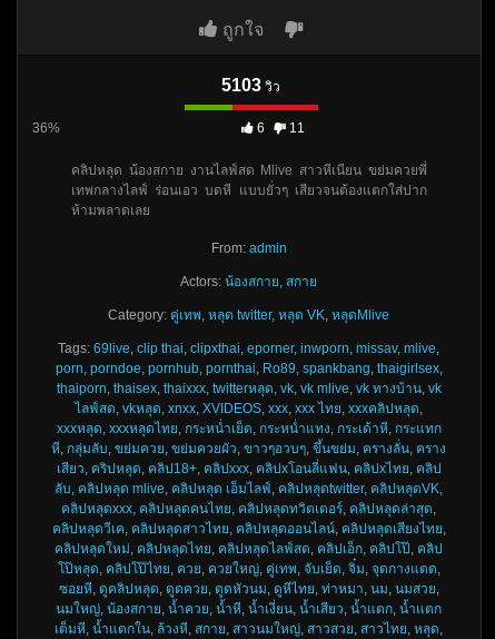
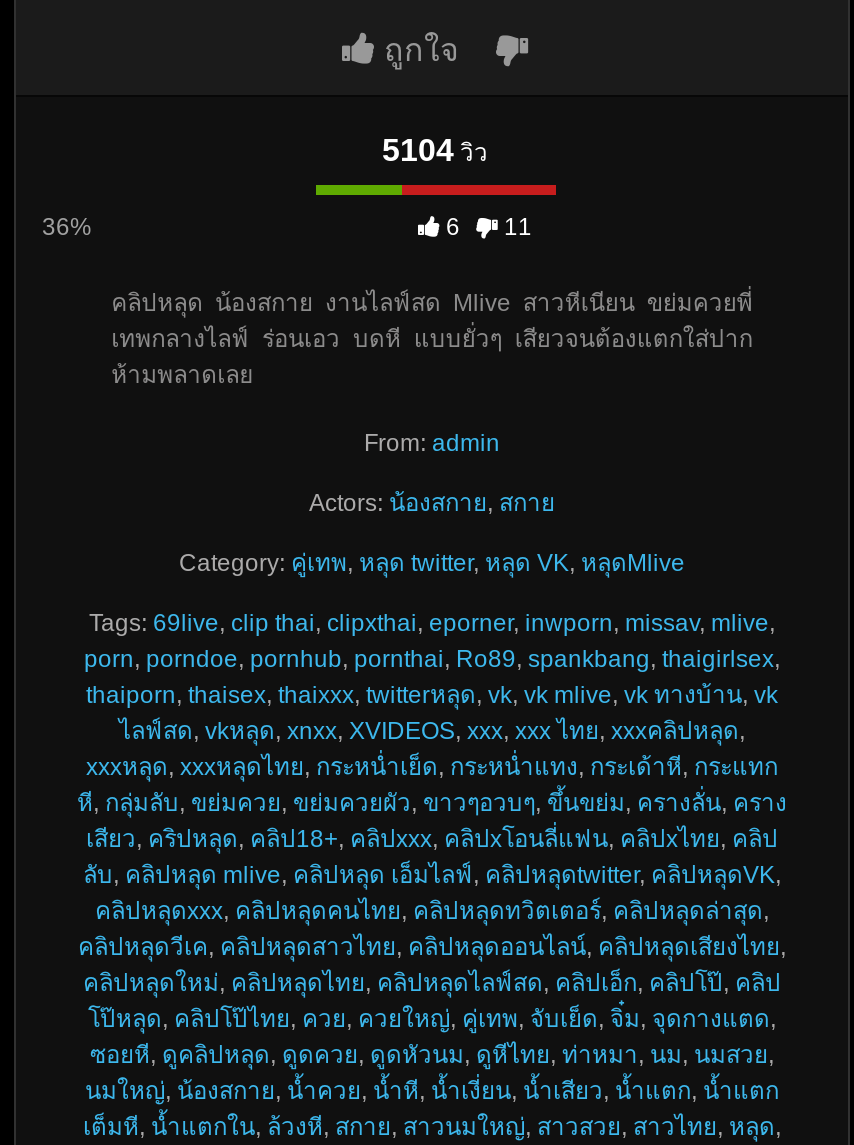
[221,75,280,94] 5103วิว -> [382,133,488,167] 5104วิว

